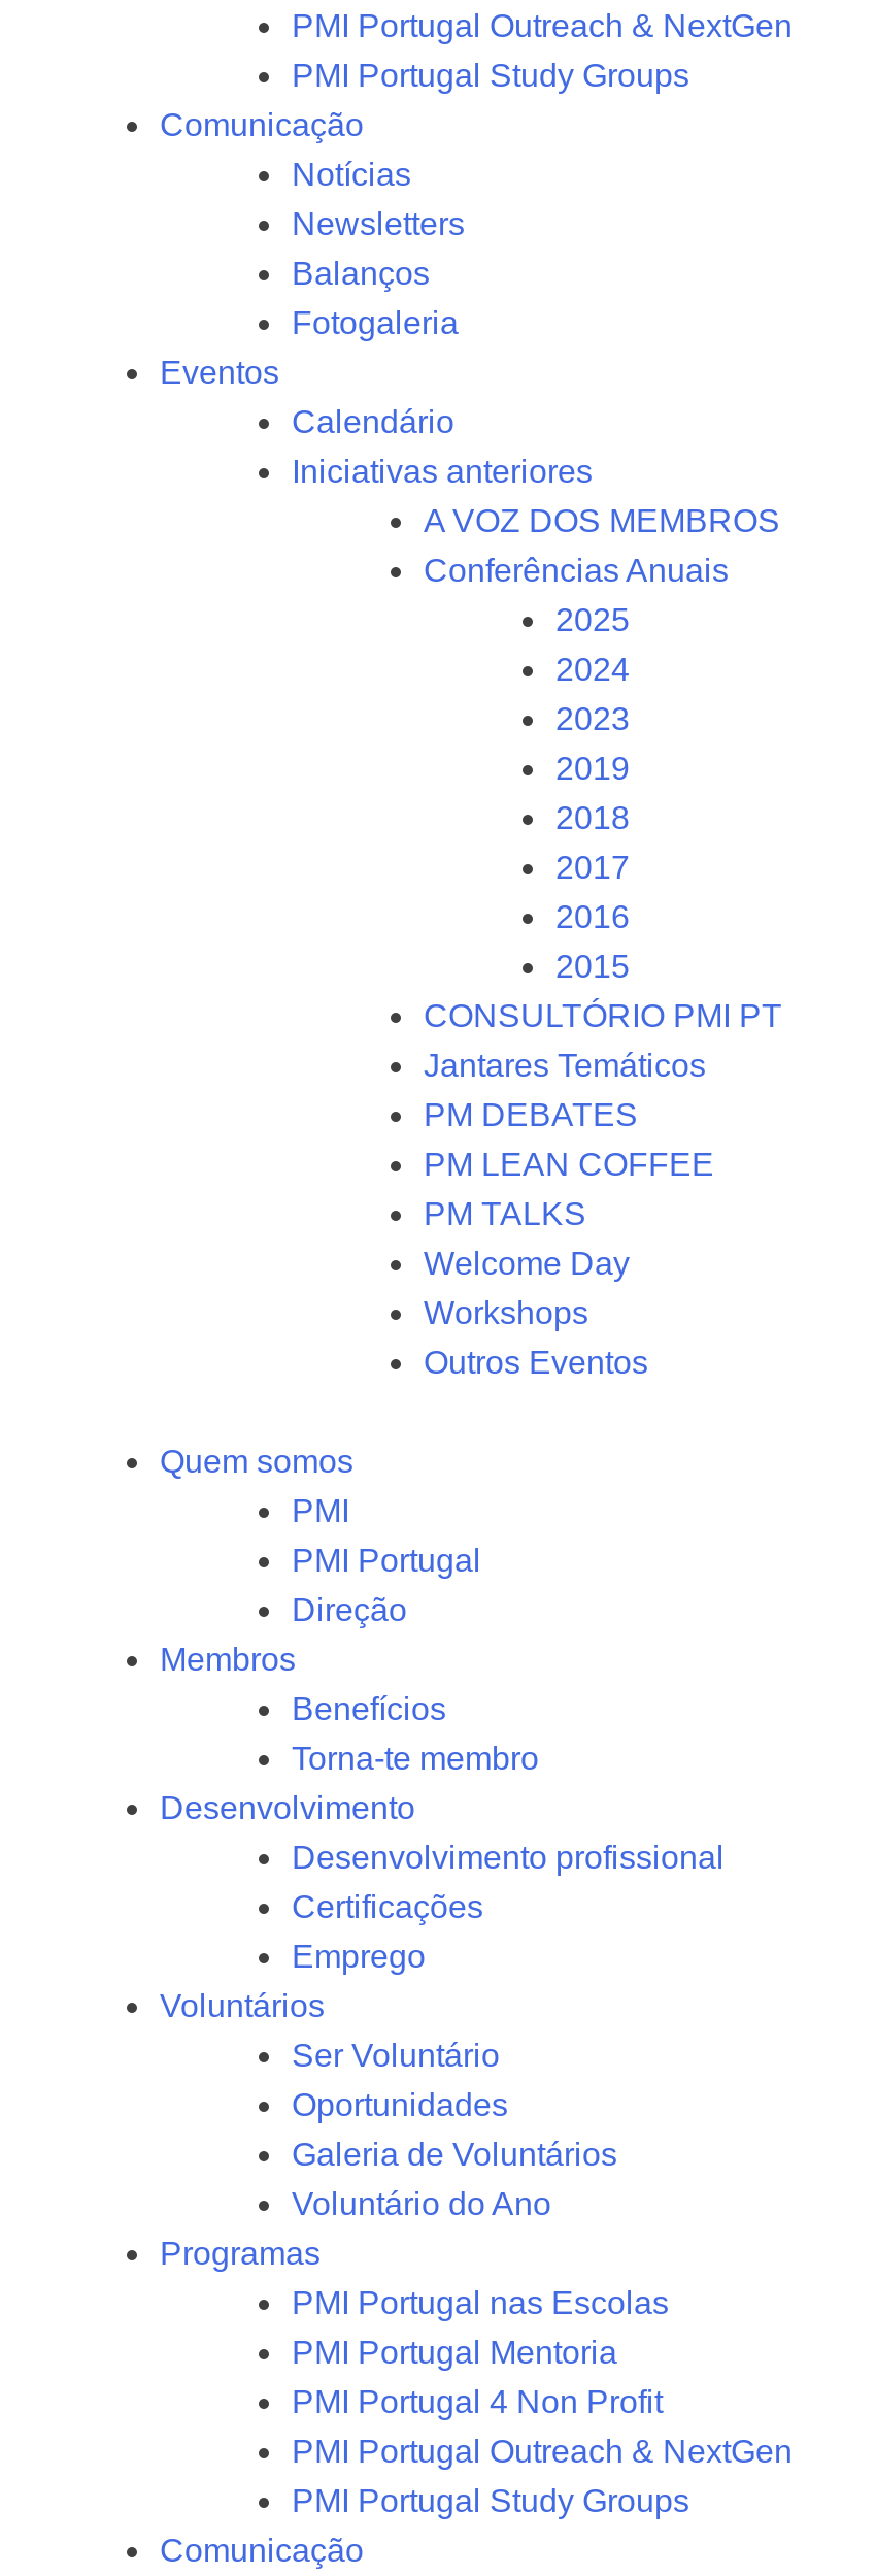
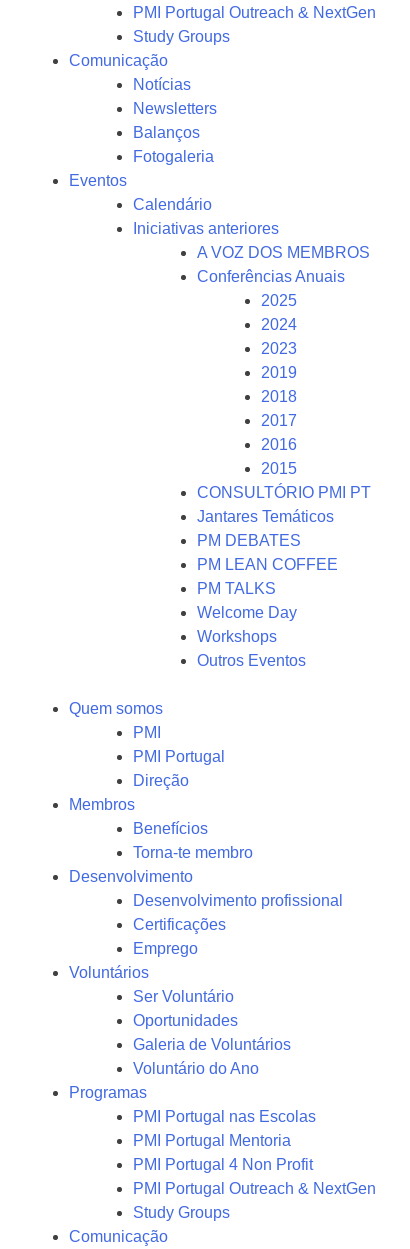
[292,58,689,93] PMI Portugal Study Groups -> [133,28,230,45] Study Groups
[292,2483,689,2518] PMI Portugal Study Groups -> [133,1204,230,1221] Study Groups

